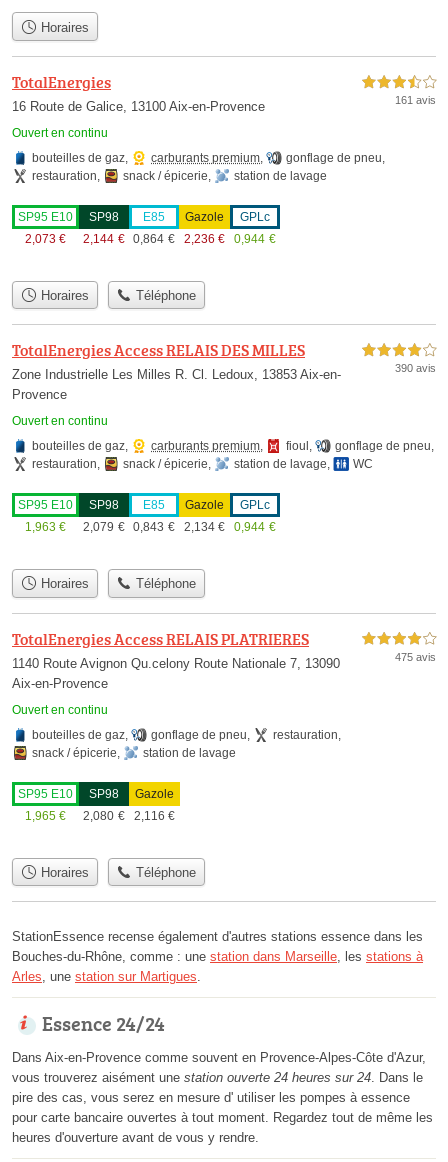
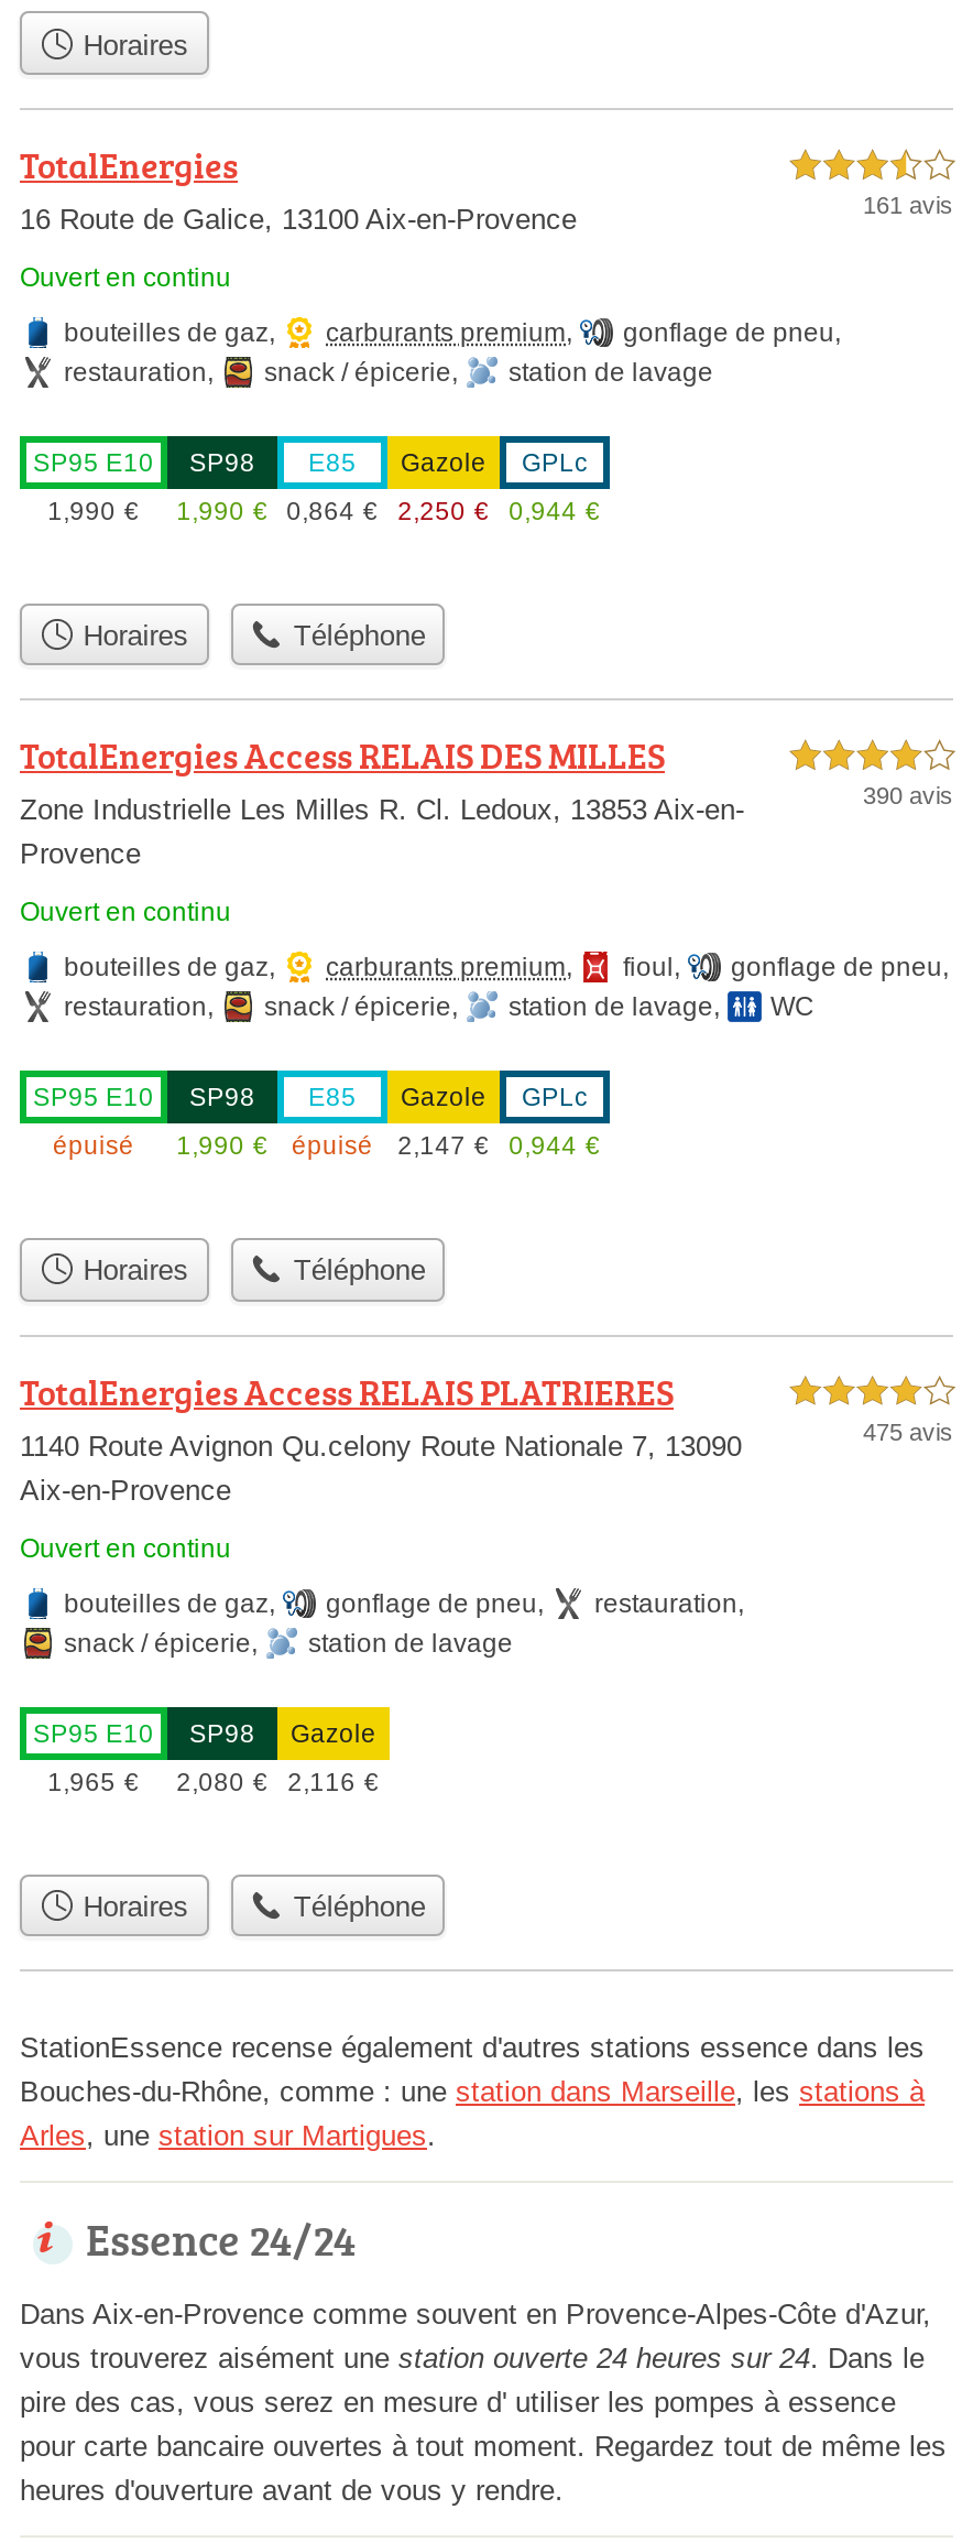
[25,232,66,245] 2,073 € -> [48,495,139,524] 1,990 €
[83,232,125,245] 2,144 € -> [176,495,268,524] 1,990 €
[184,232,225,245] 2,236 € -> [398,495,489,524] 2,250 €
[25,520,66,533] 1,963 € -> [53,1130,134,1159] épuisé
[83,520,125,533] 2,079 € -> [176,1130,268,1159] 1,990 €
[133,520,175,533] 0,843 € -> [292,1130,373,1159] épuisé
[184,520,225,533] 2,134 € -> [398,1130,489,1159] 2,147 €

